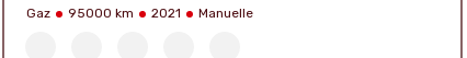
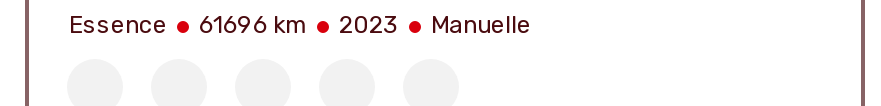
[26,6,181,21] Gaz | 95000 km | 2021 -> [69,11,399,39] Essence | 61696 km | 2023

